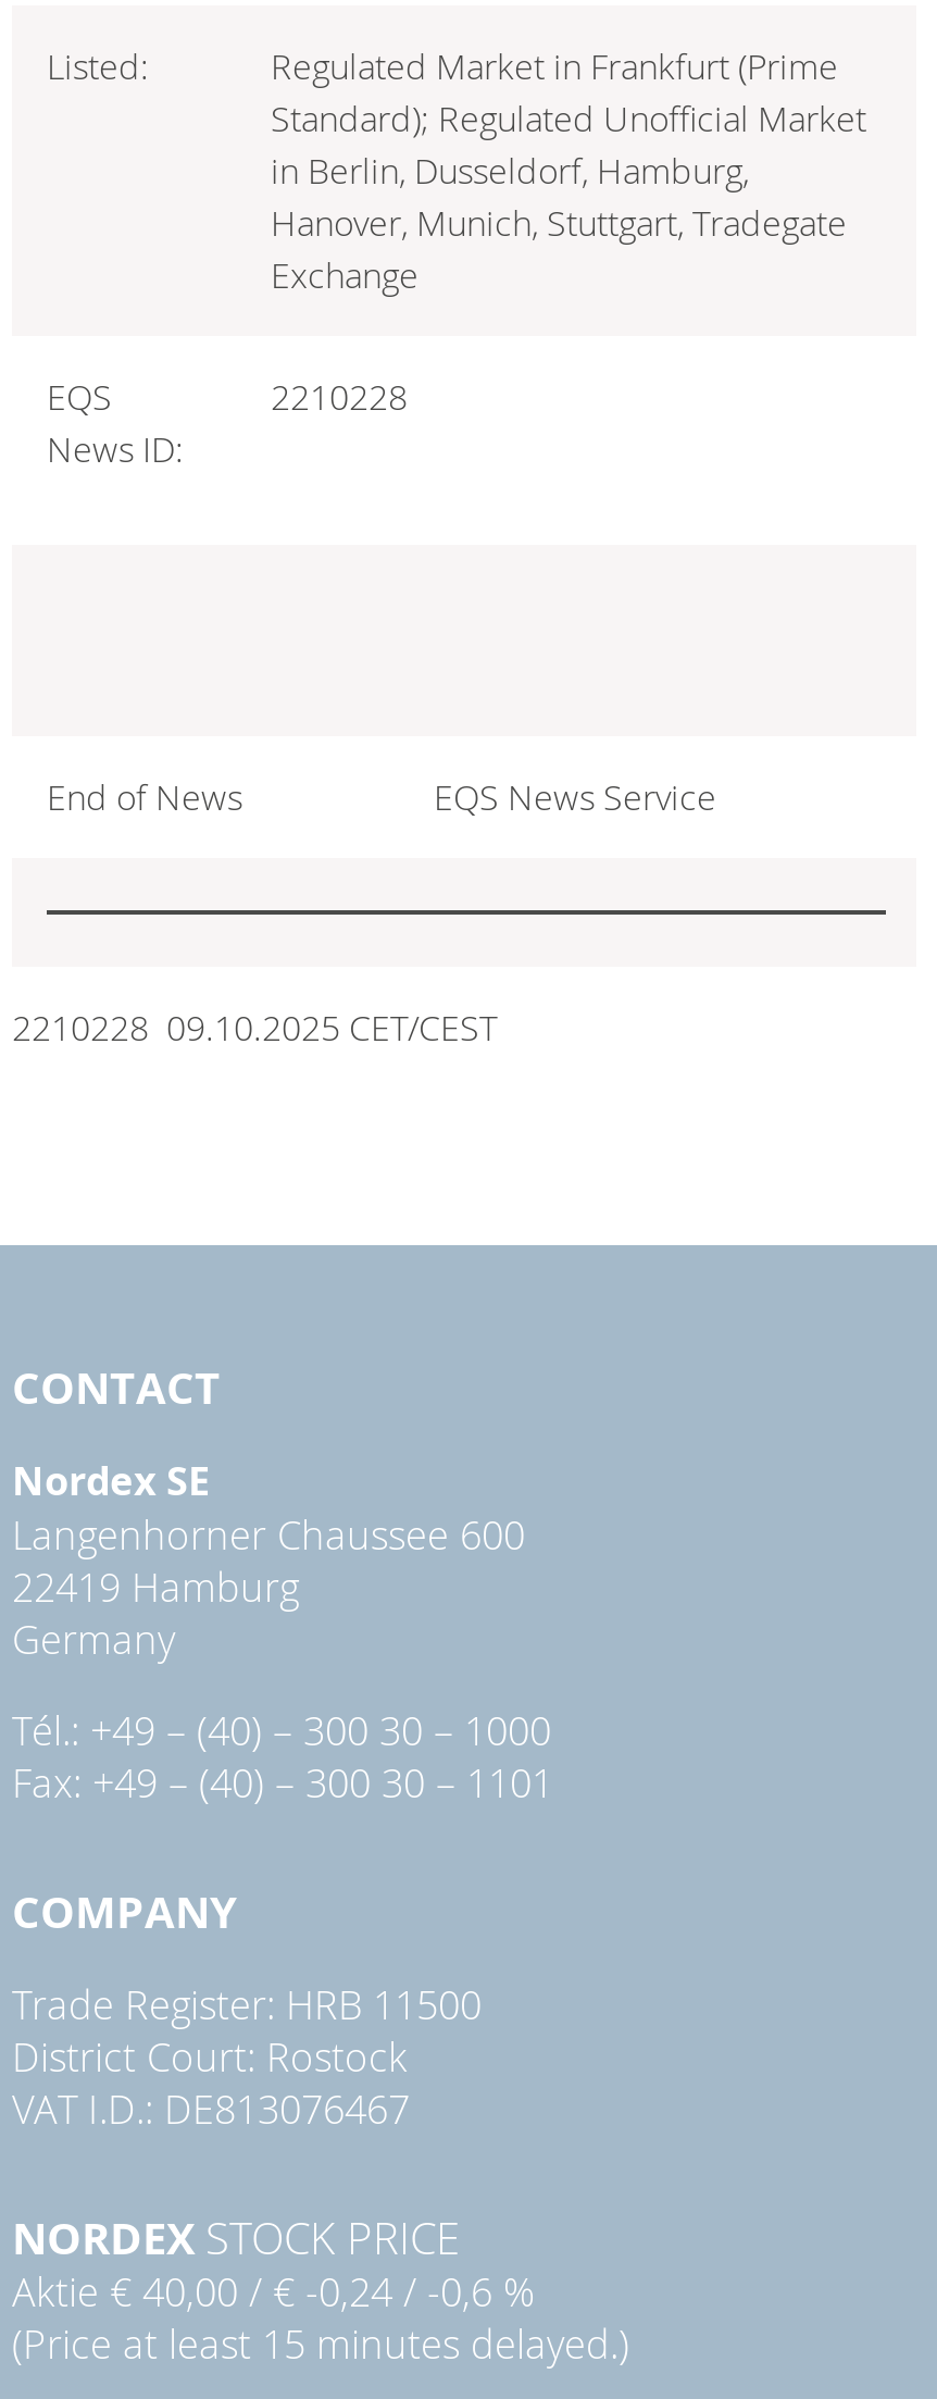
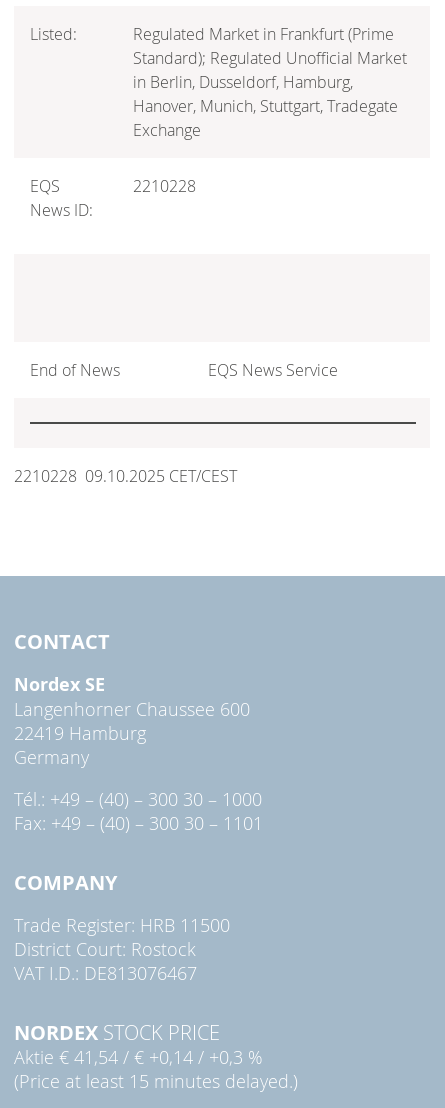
[12,2265,536,2317] Aktie € 40,00 / € -0,24 / -0,6 % -> [14,1045,263,1069] Aktie € 41,54 / € +0,14 / +0,3 %

